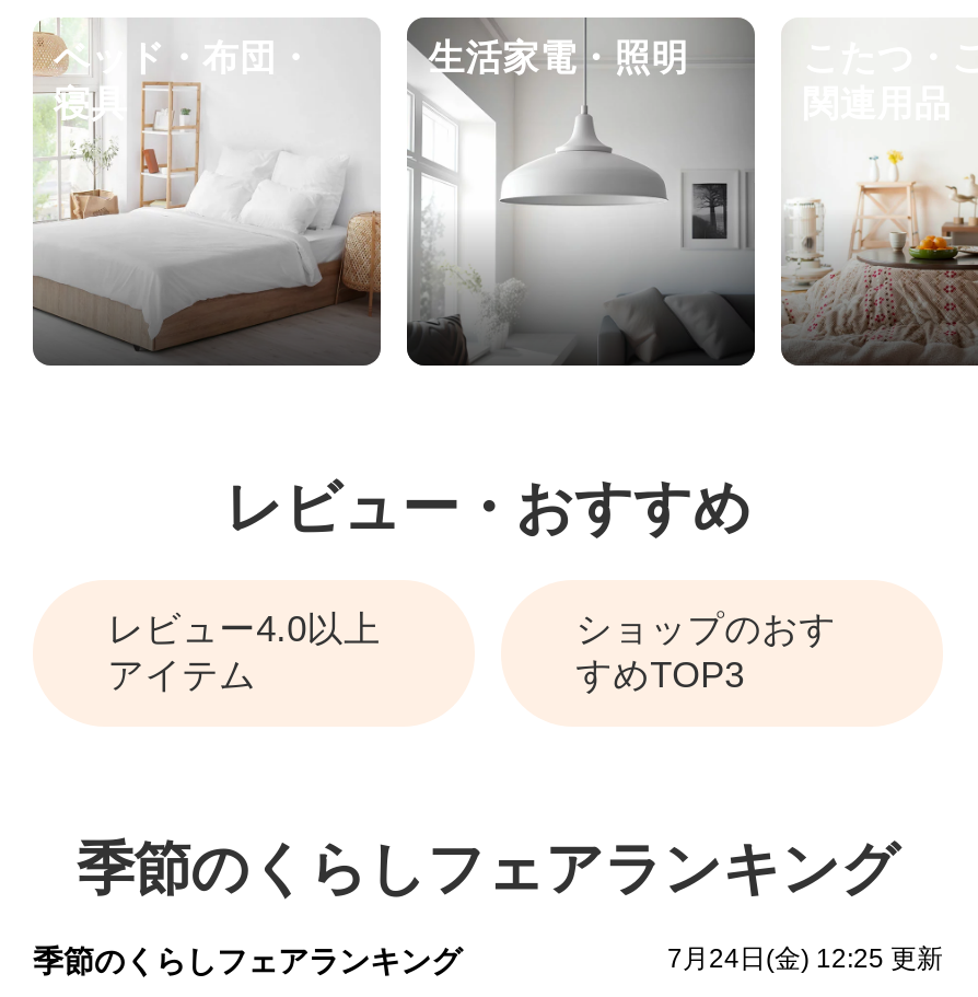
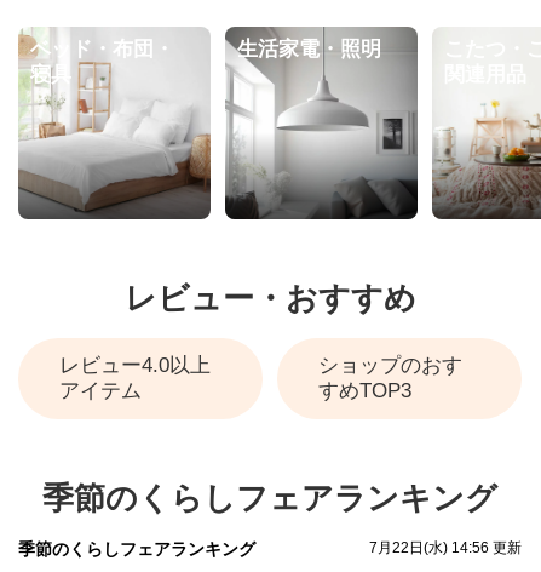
[667,944,943,974] 7月24日(金) 12:25 更新 -> [369,540,522,556] 7月22日(水) 14:56 更新

